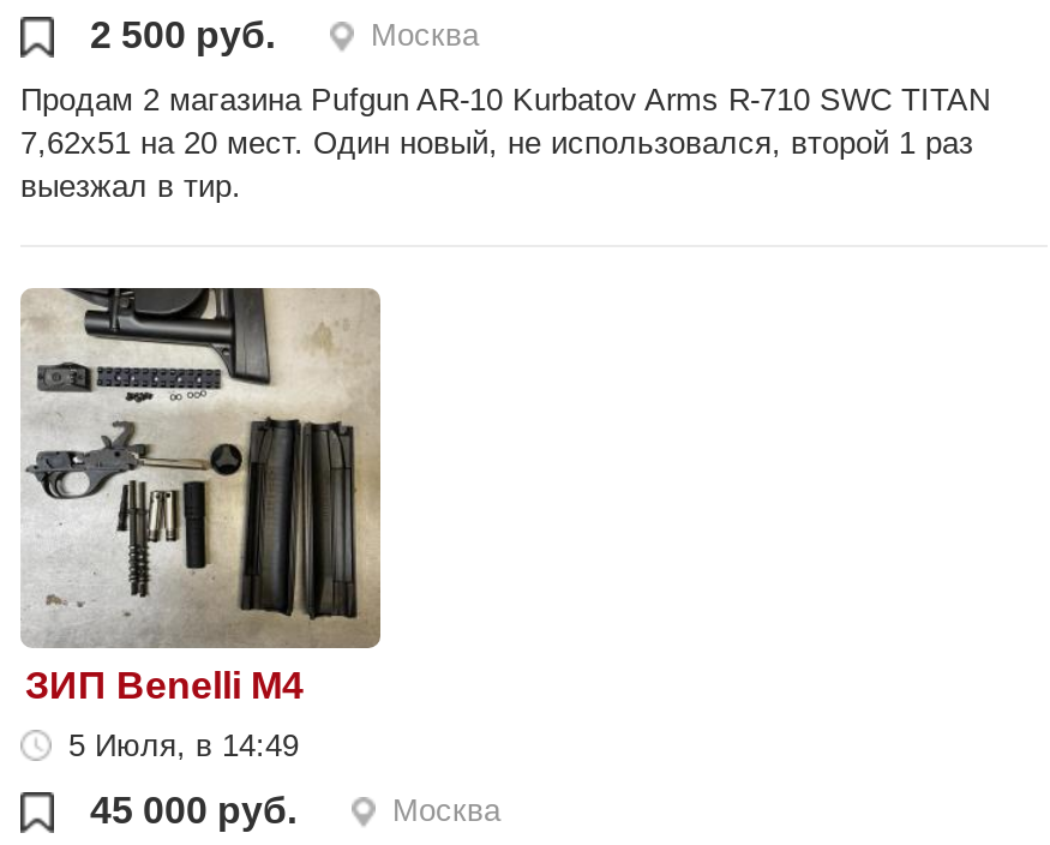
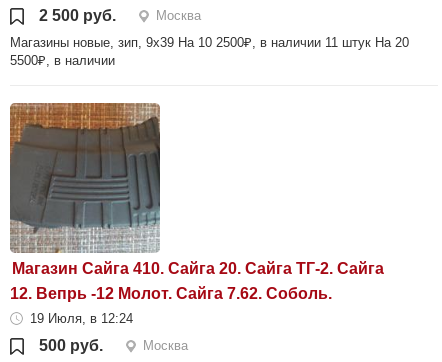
[20,82,990,204] Продам 2 магазина Pufgun AR-10 Kurbatov Arms R-710 SWC TITAN | 7,62x51 на 20 мест. Один новый, не использовался, второй 1 раз | выезжал в тир. -> [10,35,409,68] Магазины новые, зип, 9х39 На 10 2500₽, в наличии 11 штук На 20 | 5500₽, в наличии
[20,245,383,831] [image] | ЗИП Benelli M4 | 5 Июля, в 14:49 | 45 000 руб. -> [9,102,384,354] [image] | Магазин Сайга 410. Сайга 20. Сайга ТГ-2. Сайга | 12. Вепрь -12 Молот. Сайга 7.62. Соболь. | 19 Июля, в 12:24 | 500 руб.

